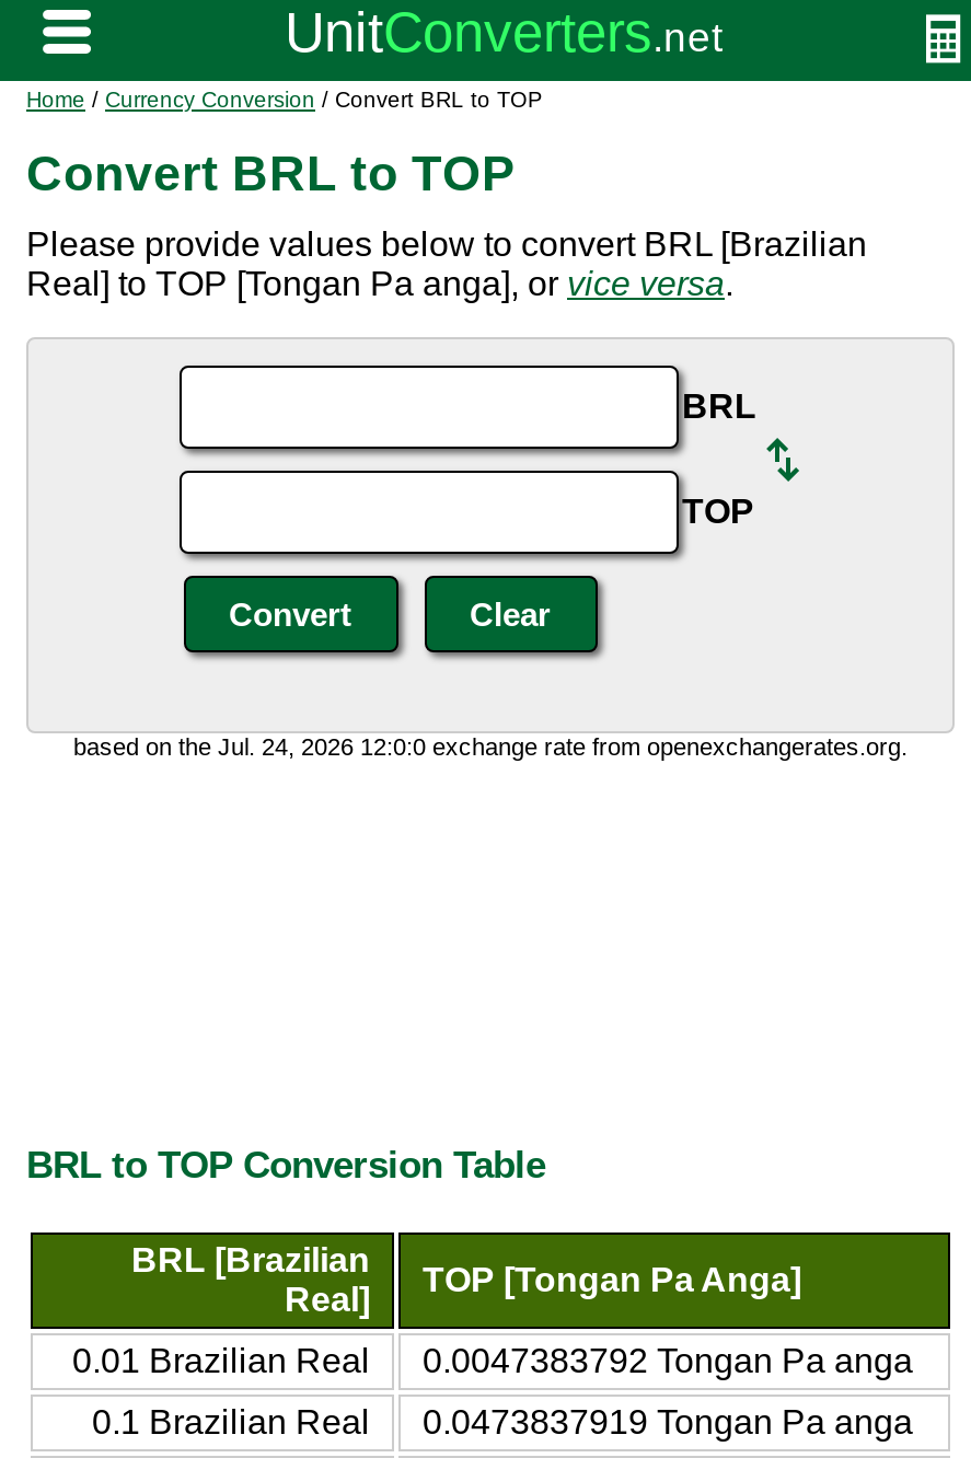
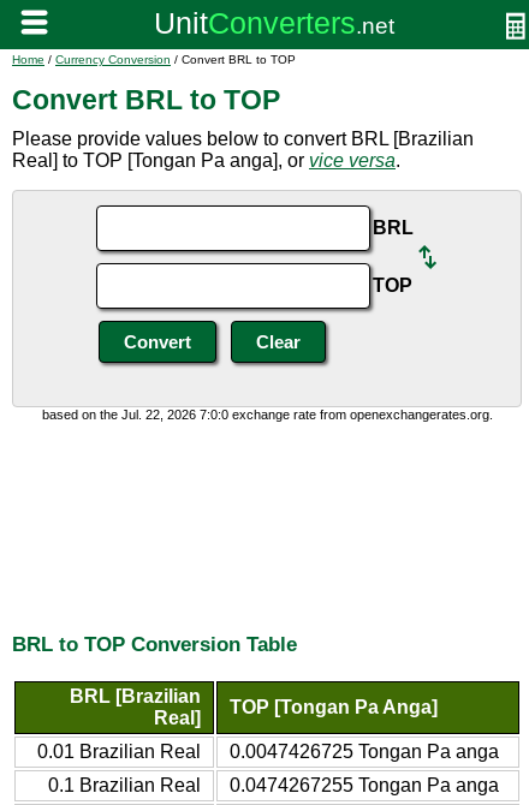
[73,733,908,760] based on the Jul. 24, 2026 12:0:0 exchange rate from openexchangerates.org. -> [41,407,492,422] based on the Jul. 22, 2026 7:0:0 exchange rate from openexchangerates.org.
[423,1341,913,1379] 0.0047383792 Tongan Pa anga -> [230,741,499,761] 0.0047426725 Tongan Pa anga
[423,1403,913,1440] 0.0473837919 Tongan Pa anga -> [230,775,499,795] 0.0474267255 Tongan Pa anga

